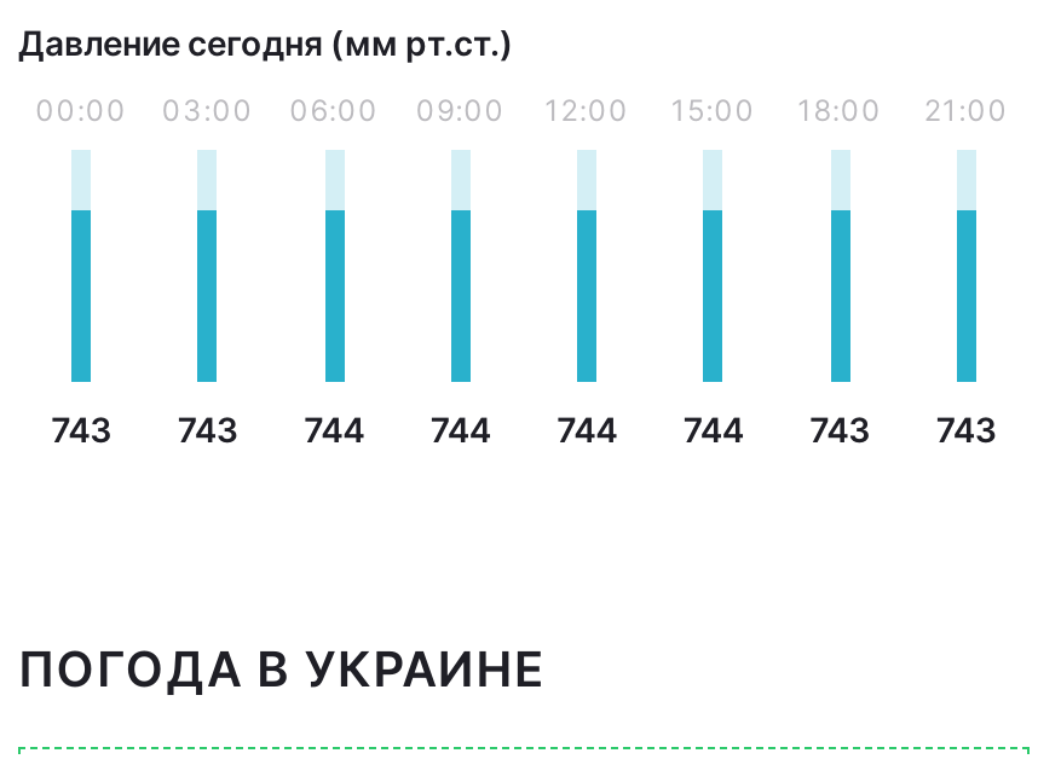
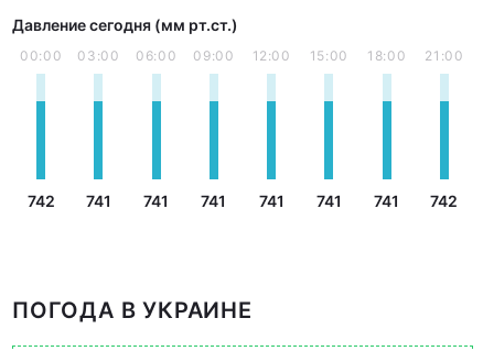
[51,409,112,450] 743 -> [27,191,55,210] 742
[178,409,238,450] 743 -> [86,191,111,210] 741
[304,409,364,450] 744 -> [143,191,169,210] 741
[430,409,491,450] 744 -> [201,191,227,210] 741
[557,409,617,450] 744 -> [259,191,284,210] 741
[683,409,744,450] 744 -> [316,191,342,210] 741
[810,409,870,450] 743 -> [374,191,399,210] 741
[936,409,997,450] 743 -> [431,191,458,210] 742

